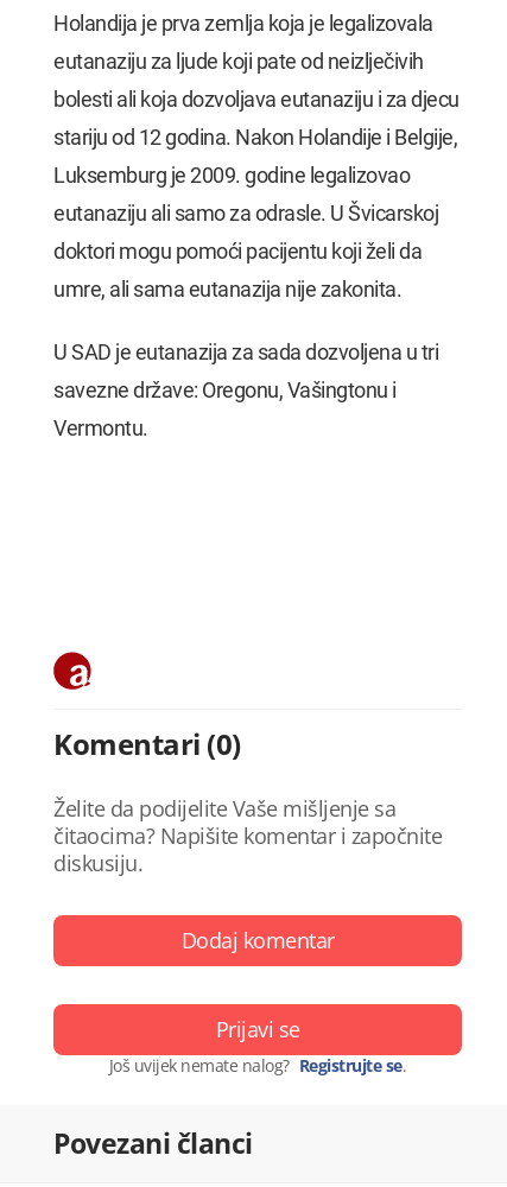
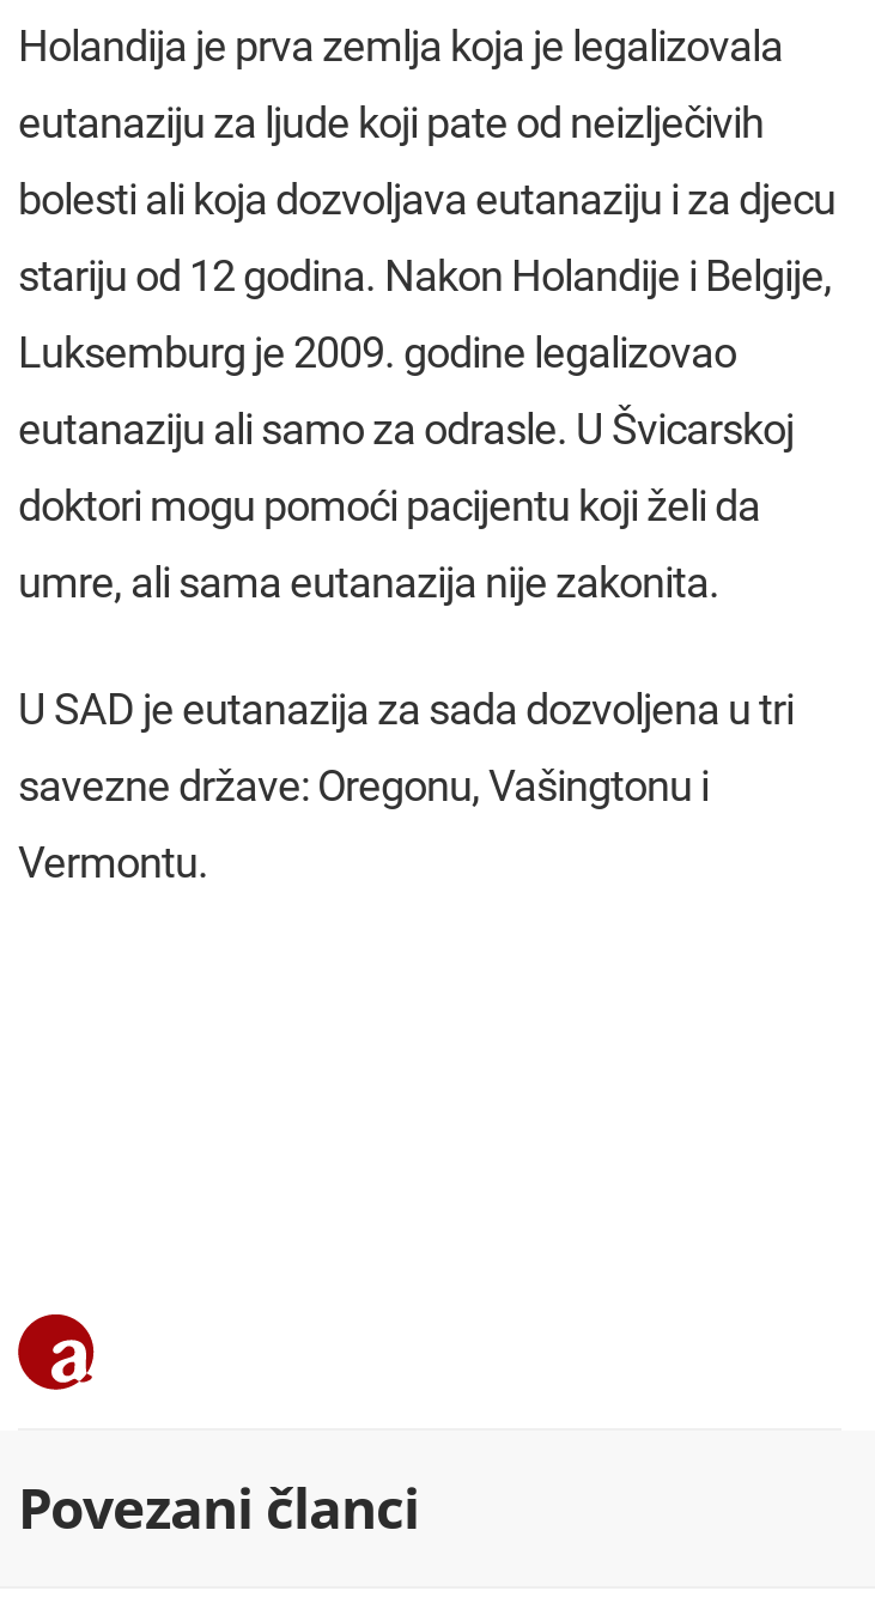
[53,724,442,1077] Komentari (0) | Želite da podijelite Vaše mišljenje sa | čitaocima? Napišite komentar i započnite | diskusiju. | Dodaj komentar | Prijavi se | Još uvijek nemate nalog? Registrujte se. -> none

